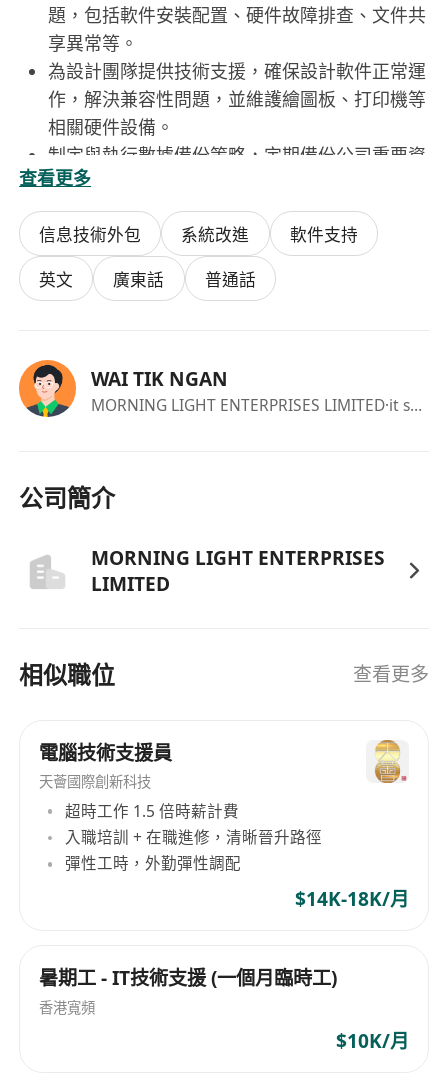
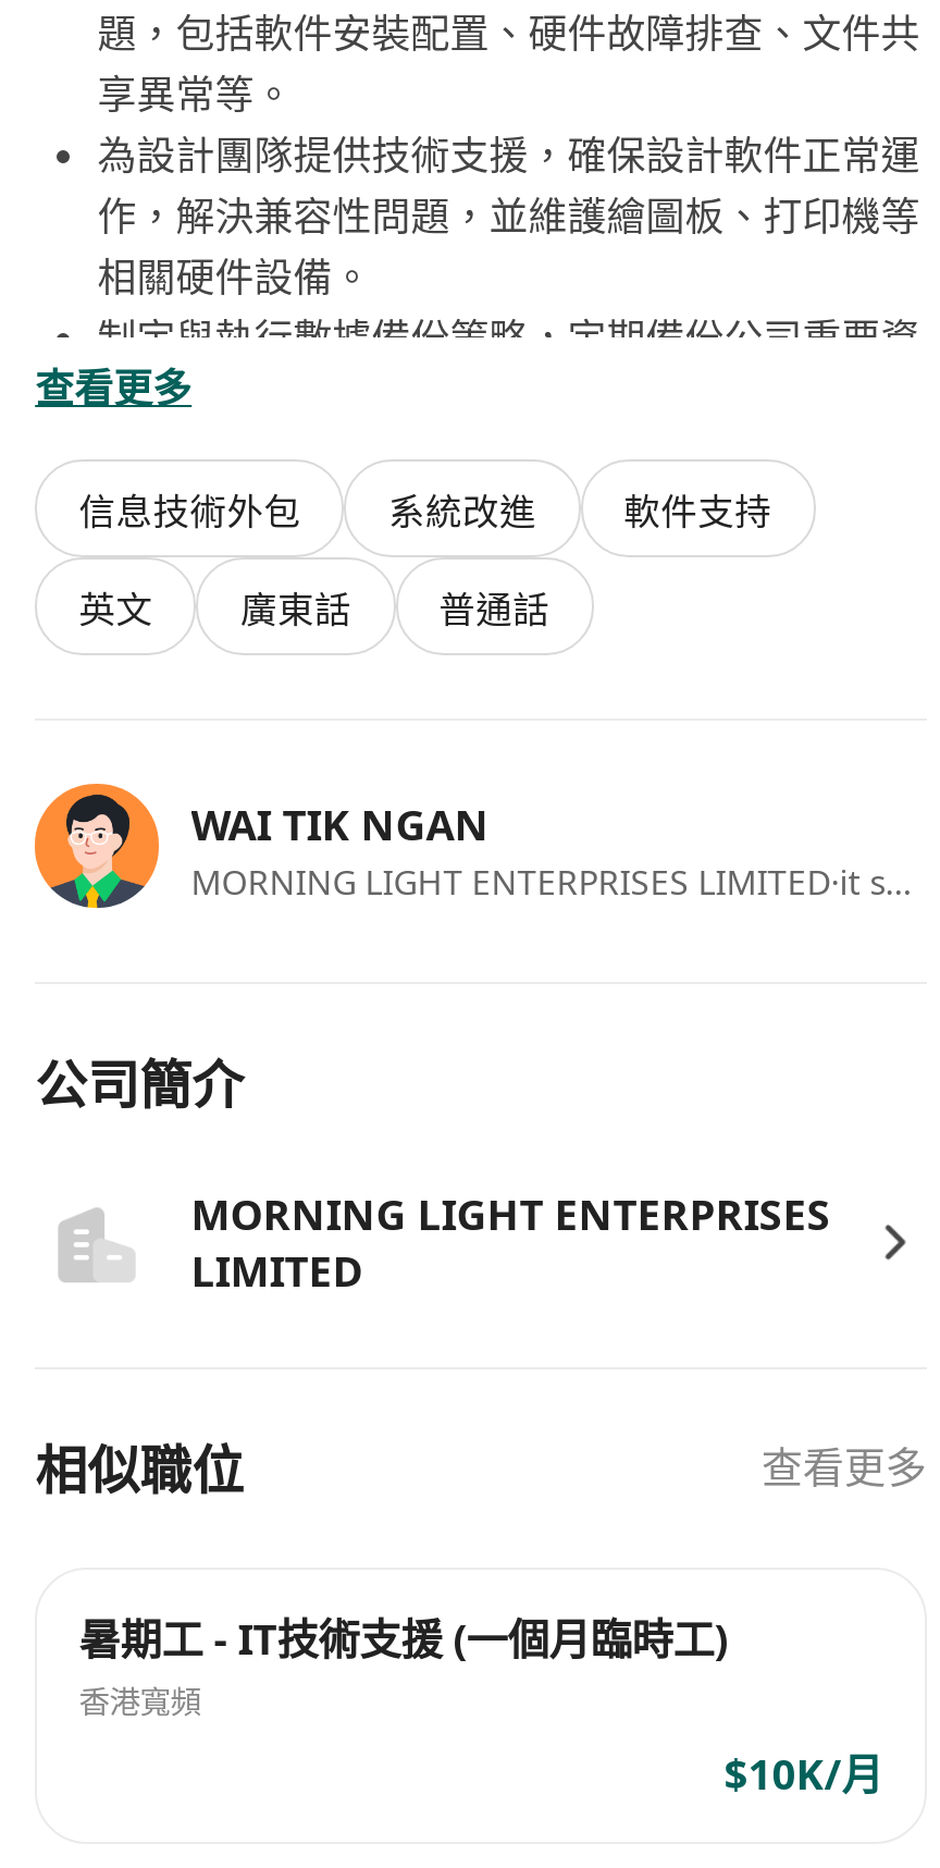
[39,739,409,912] [image] | 電腦技術支援員 | 天薈國際創新科技 | 超時工作 1.5 倍時薪計費 | 入職培訓 + 在職進修，清晰晉升路徑 | 彈性工時，外勤彈性調配 | $14K-18K/月 -> none

